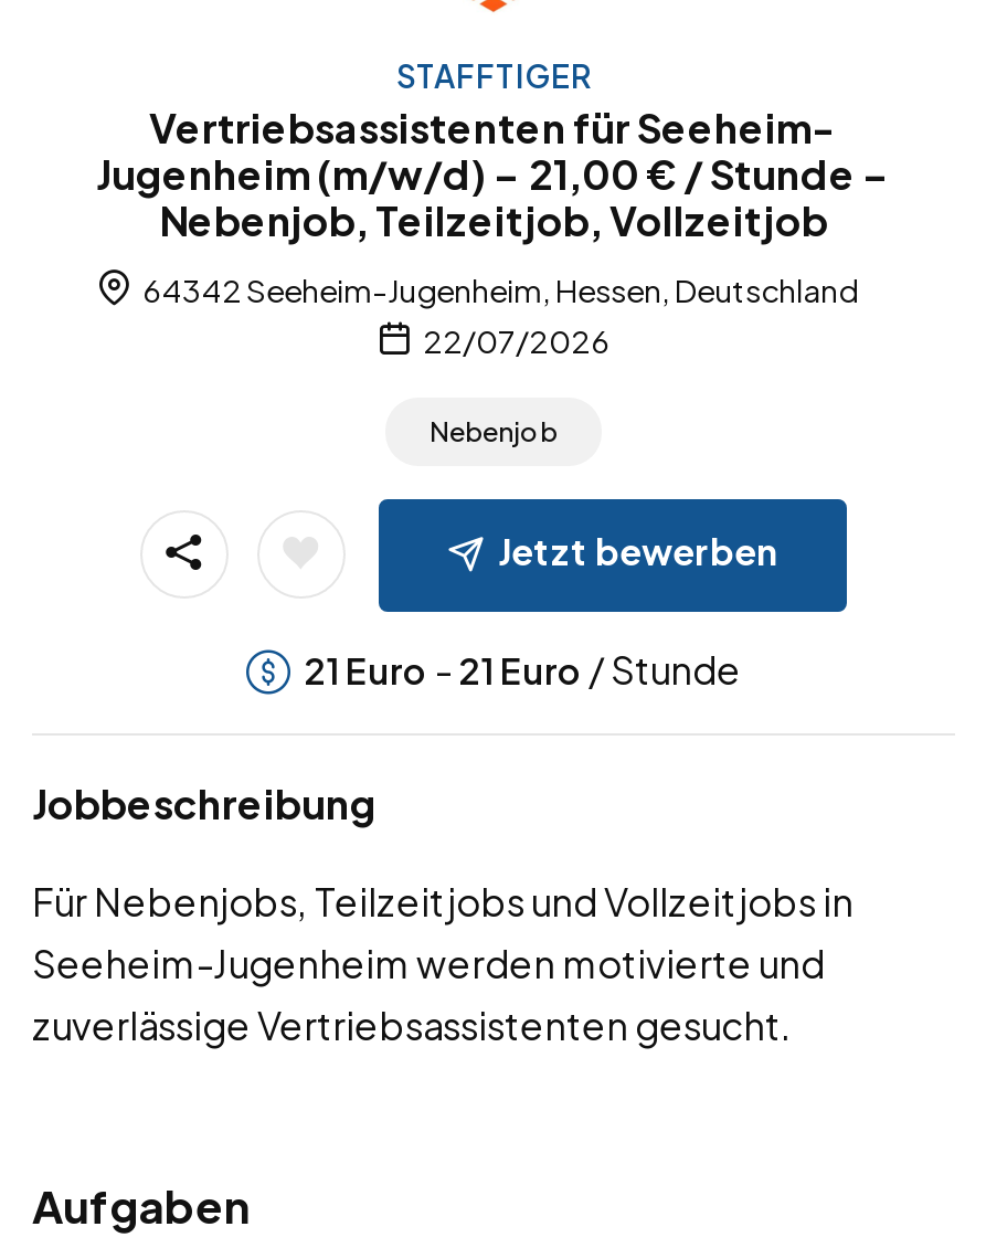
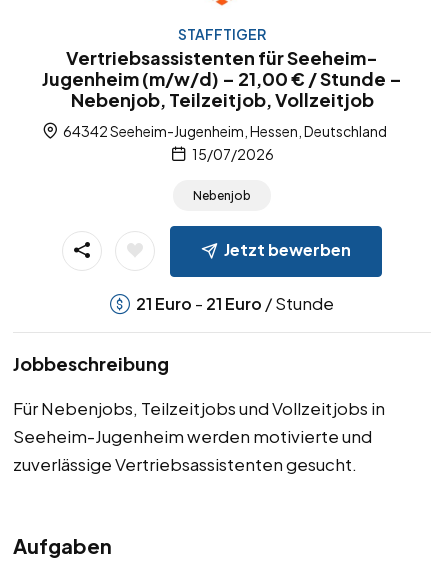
[418,321,611,360] 22/07/2026 -> [189,145,273,163] 15/07/2026

